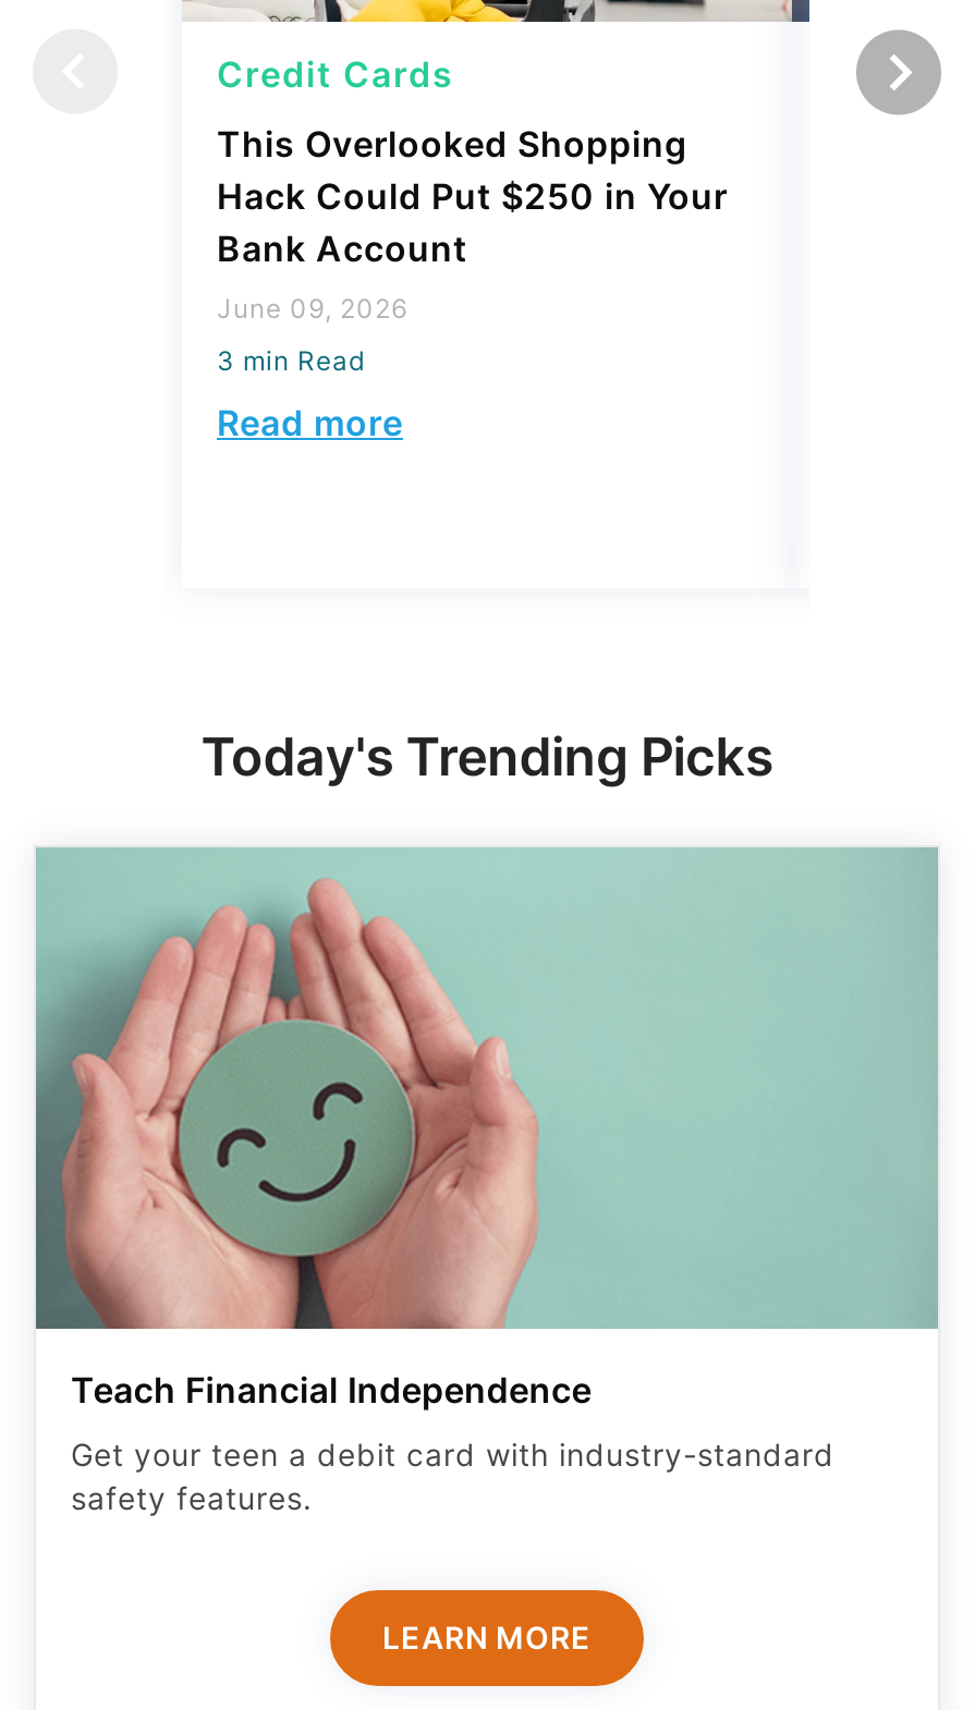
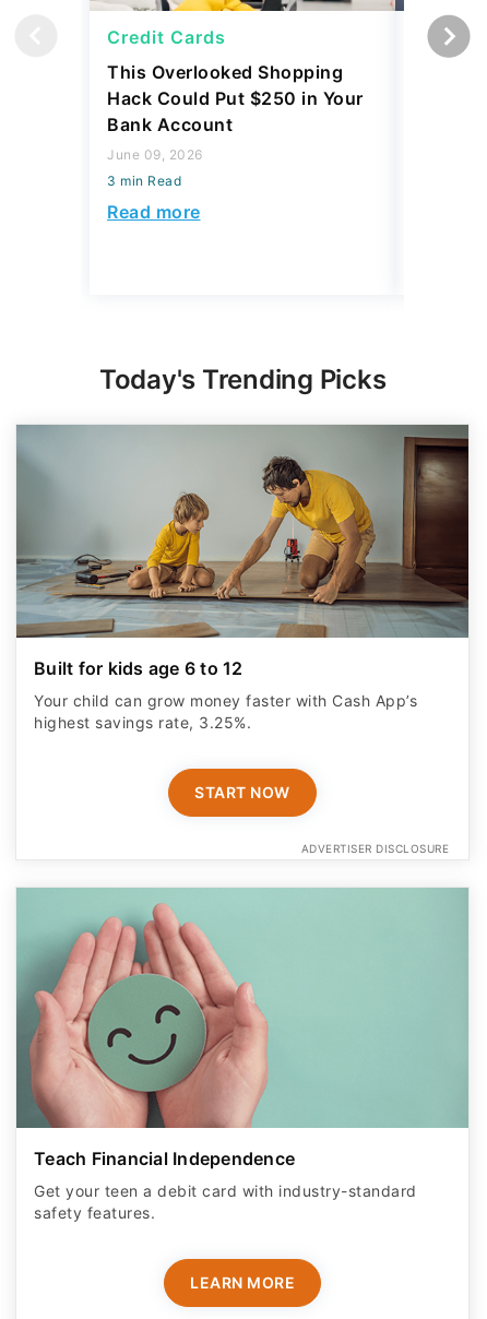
none -> [16,425,470,731] [image] | Built for kids age 6 to 12 | Your child can grow money faster with Cash App’s | highest savings rate, 3.25%.
none -> [195,782,449,855] START NOW | ADVERTISER DISCLOSURE

